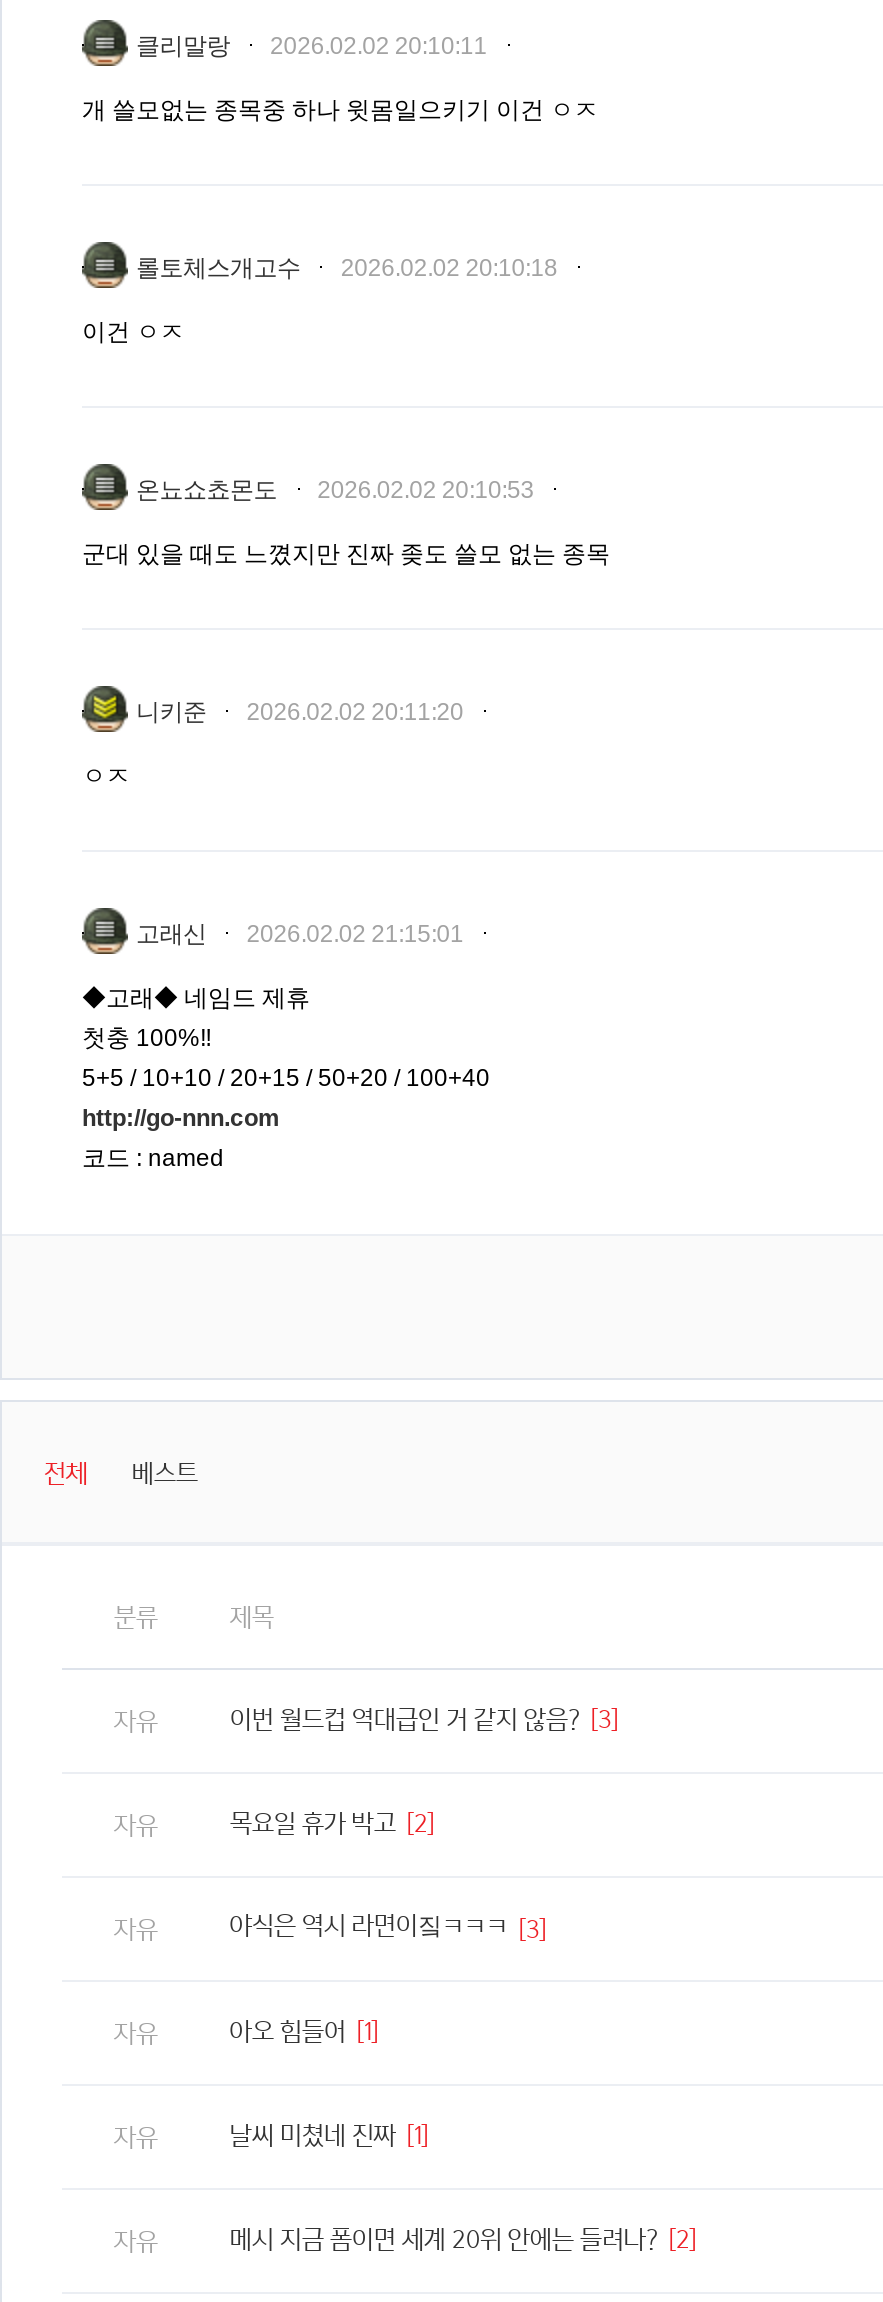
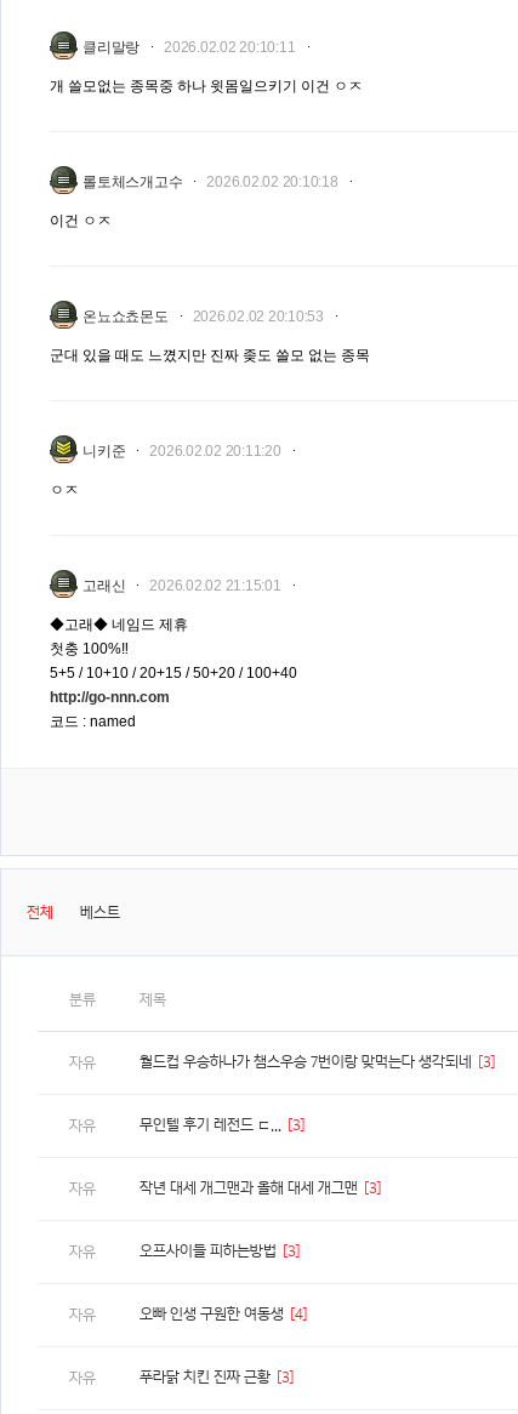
[230,1704,618,1734] 이번 월드컵 역대급인 거 같지 않음? [3] -> [140,1053,495,1071] 월드컵 우승하나가 챔스우승 7번이랑 맞먹는다 생각되네 [3]
[230,1808,434,1838] 목요일 휴가 박고 [2] -> [140,1116,304,1134] 무인텔 후기 레전드 ㄷ... [3]
[230,1910,546,1944] 야식은 역시 라면이짘ㅋㅋㅋ [3] -> [140,1179,381,1197] 작년 대세 개그맨과 올해 대세 개그맨 [3]
[230,2016,378,2046] 아오 힘들어 [1] -> [140,1242,300,1260] 오프사이들 피하는방법 [3]
[230,2120,428,2150] 날씨 미쳤네 진짜 [1] -> [140,1305,307,1323] 오빠 인생 구원한 여동생 [4]
[230,2224,696,2254] 메시 지금 폼이면 세계 20위 안에는 들려나? [2] -> [140,1368,294,1386] 푸라닭 치킨 진짜 근황 [3]

